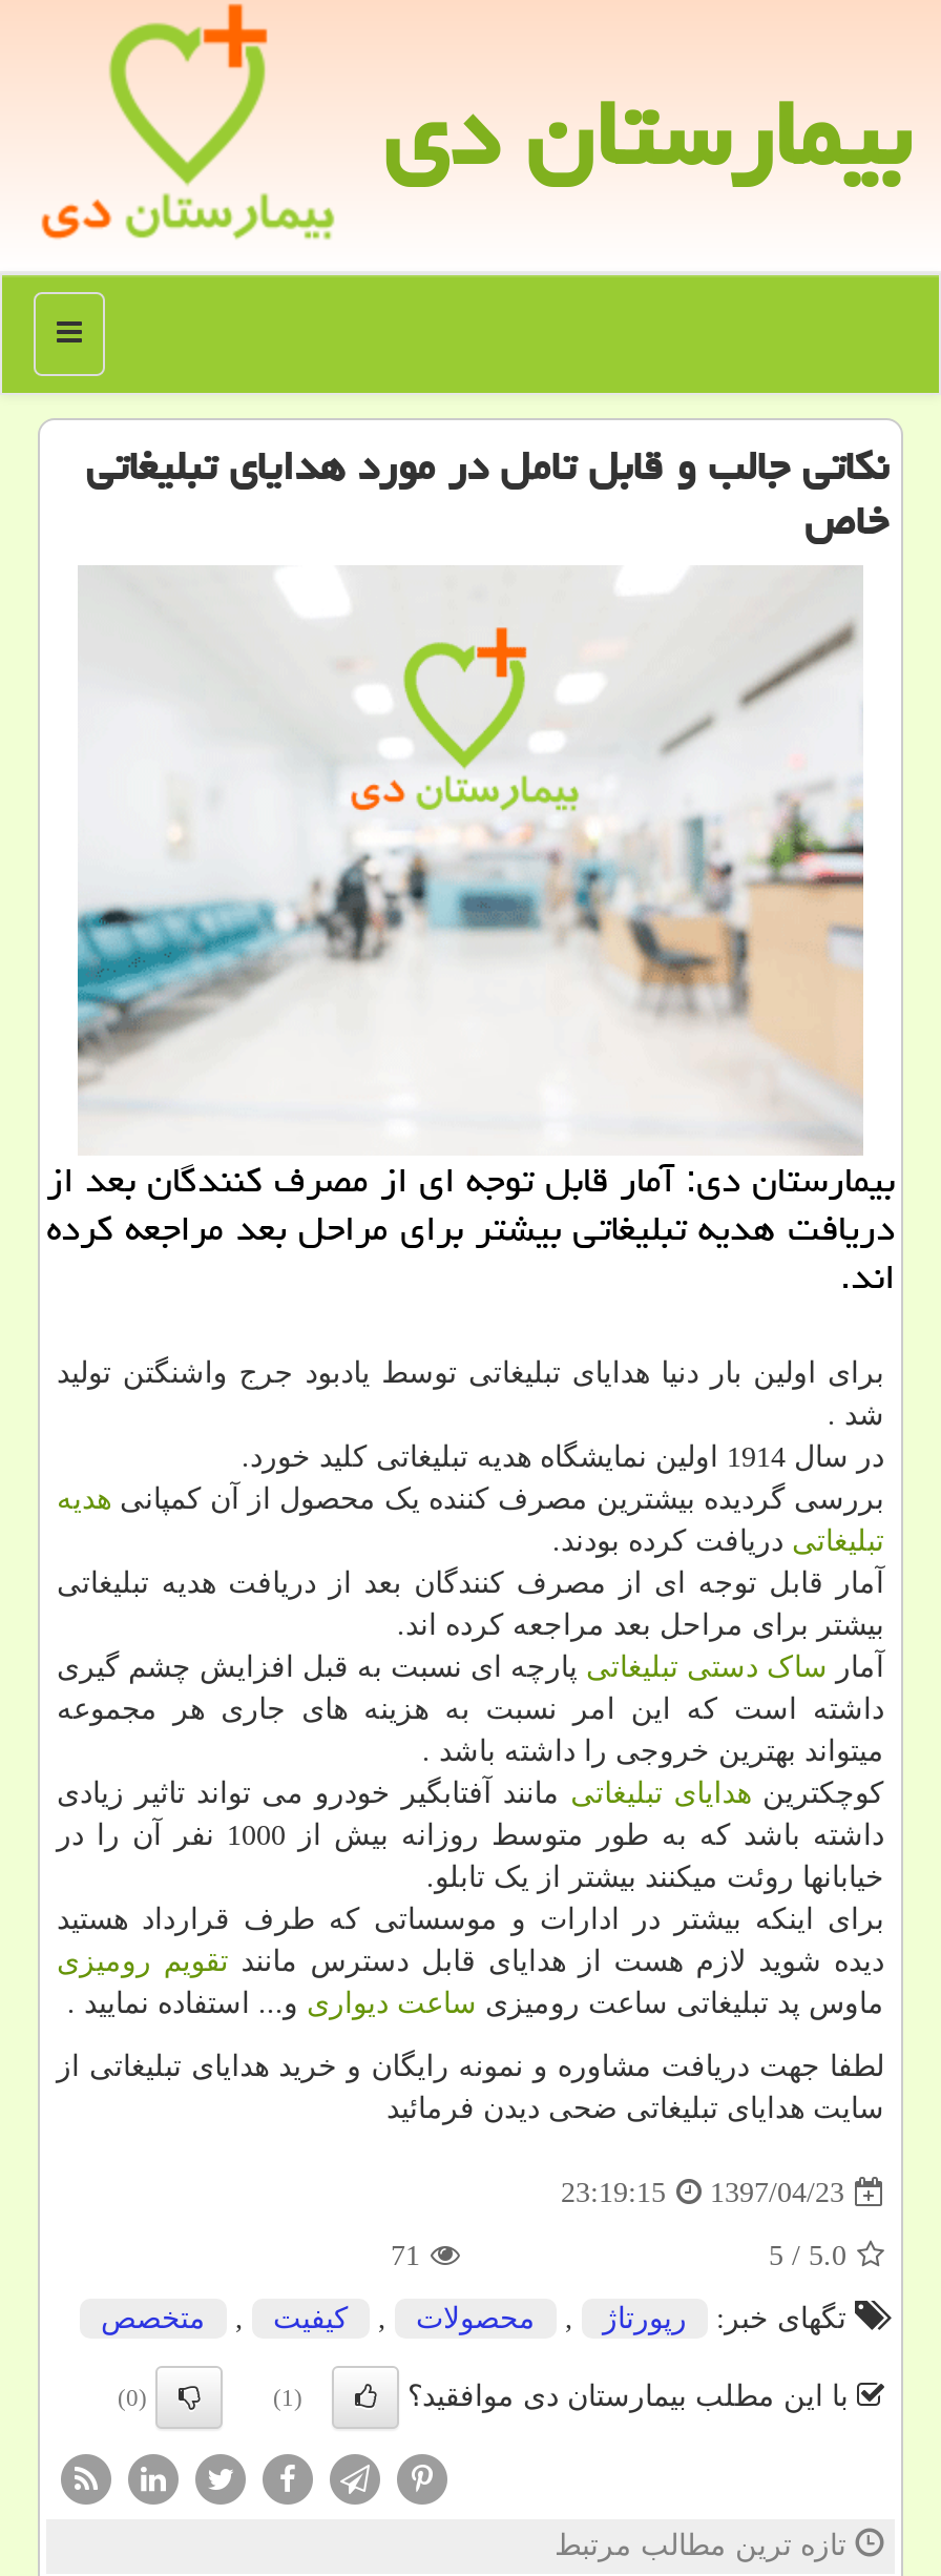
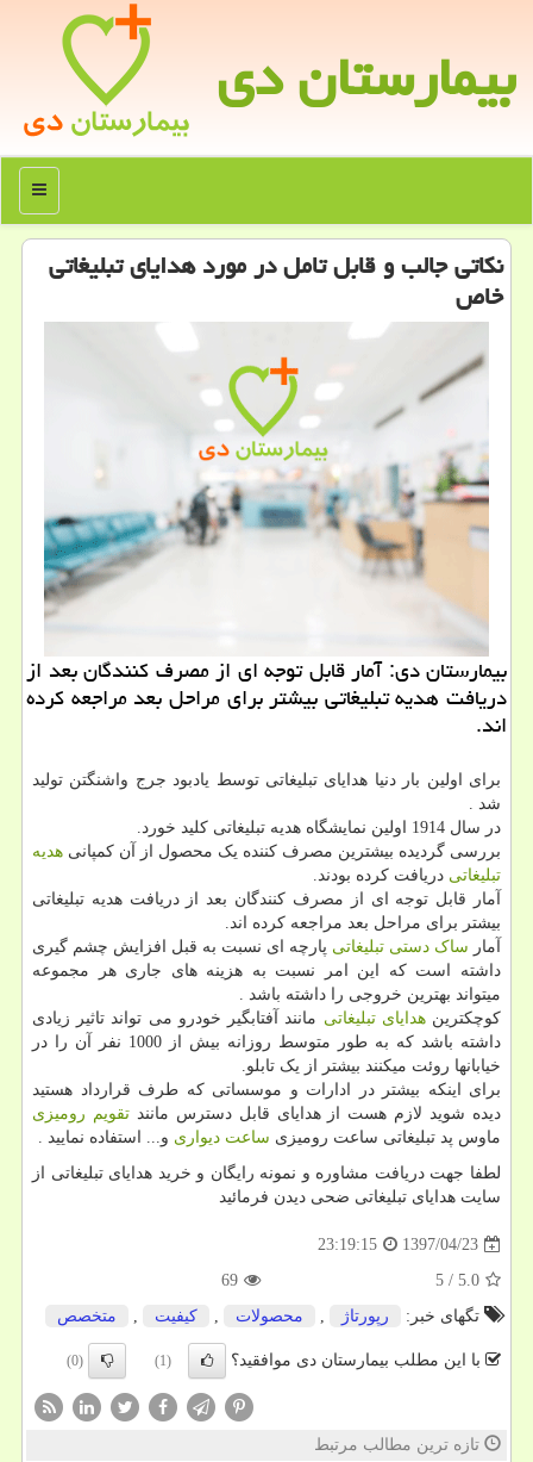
[391,2240,420,2272] 71 -> [221,1272,238,1290] 69

